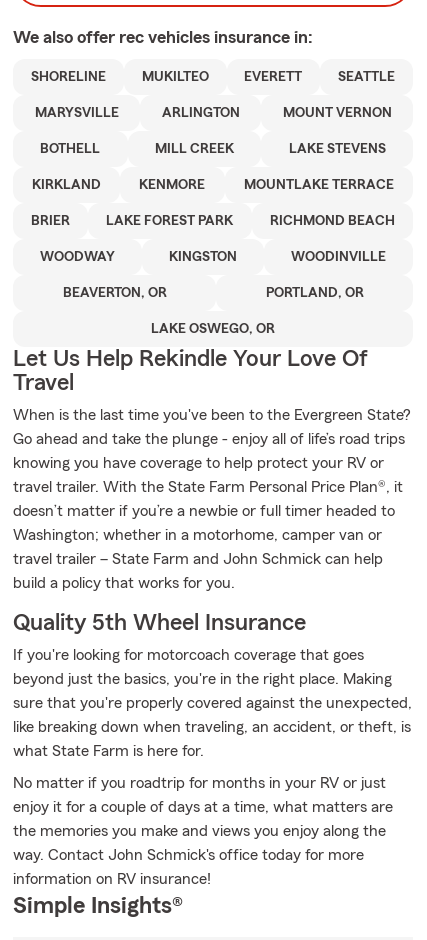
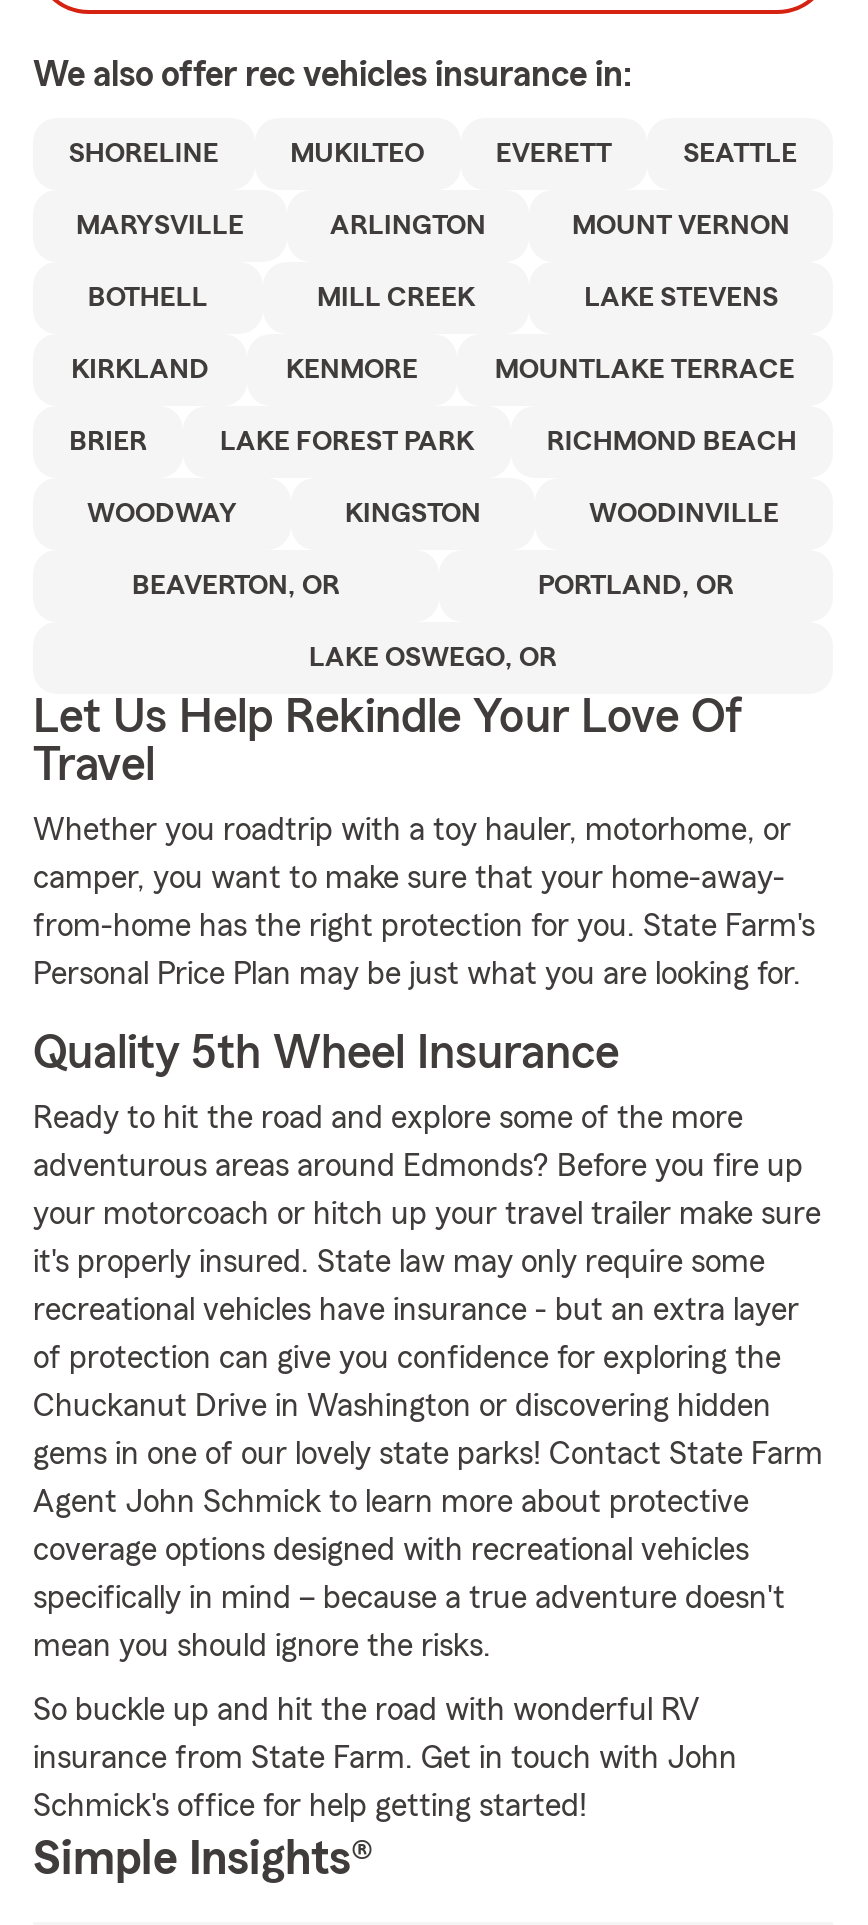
[13,407,411,591] When is the last time you've been to the Evergreen State? | Go ahead and take the plunge - enjoy all of life’s road trips | knowing you have coverage to help protect your RV or | travel trailer. With the State Farm Personal Price Plan®, it | doesn’t matter if you’re a newbie or full timer headed to | Washington; whether in a motorhome, camper van or | travel trailer – State Farm and John Schmick can help | build a policy that works for you. -> [33,814,815,990] Whether you roadtrip with a toy hauler, motorhome, or | camper, you want to make sure that your home-away- | from-home has the right protection for you. State Farm's | Personal Price Plan may be just what you are looking for.
moved [13,611,306,635] -> [33,1030,619,1078]: Quality 5th Wheel Insurance
[13,647,412,887] If you're looking for motorcoach coverage that goes | beyond just the basics, you're in the right place. Making | sure that you're properly covered against the unexpected, | like breaking down when traveling, an accident, or theft, is | what State Farm is here for. | No matter if you roadtrip for months in your RV or just | enjoy it for a couple of days at a time, what matters are | the memories you make and views you enjoy along the | way. Contact John Schmick's office today for more | information on RV insurance! -> [33,1102,823,1822] Ready to hit the road and explore some of the more | adventurous areas around Edmonds? Before you fire up | your motorcoach or hitch up your travel trailer make sure | it's properly insured. State law may only require some | recreational vehicles have insurance - but an extra layer | of protection can give you confidence for exploring the | Chuckanut Drive in Washington or discovering hidden | gems in one of our lovely state parks! Contact State Farm | Agent John Schmick to learn more about protective | coverage options designed with recreational vehicles | specifically in mind – because a true adventure doesn't | mean you should ignore the risks. | So buckle up and hit the road with wonderful RV | insurance from State Farm. Get in touch with John | Schmick's office for help getting started!

